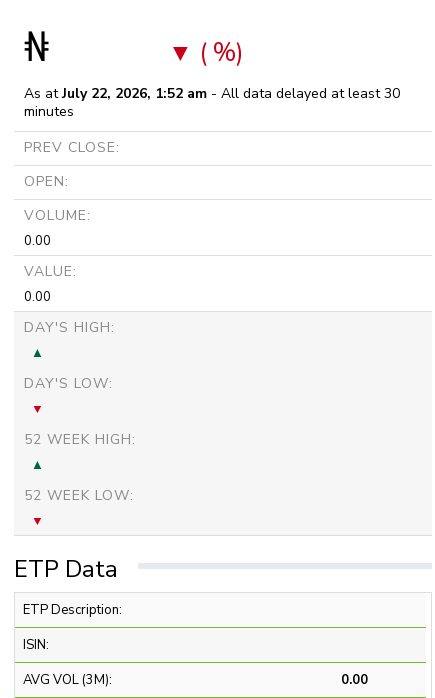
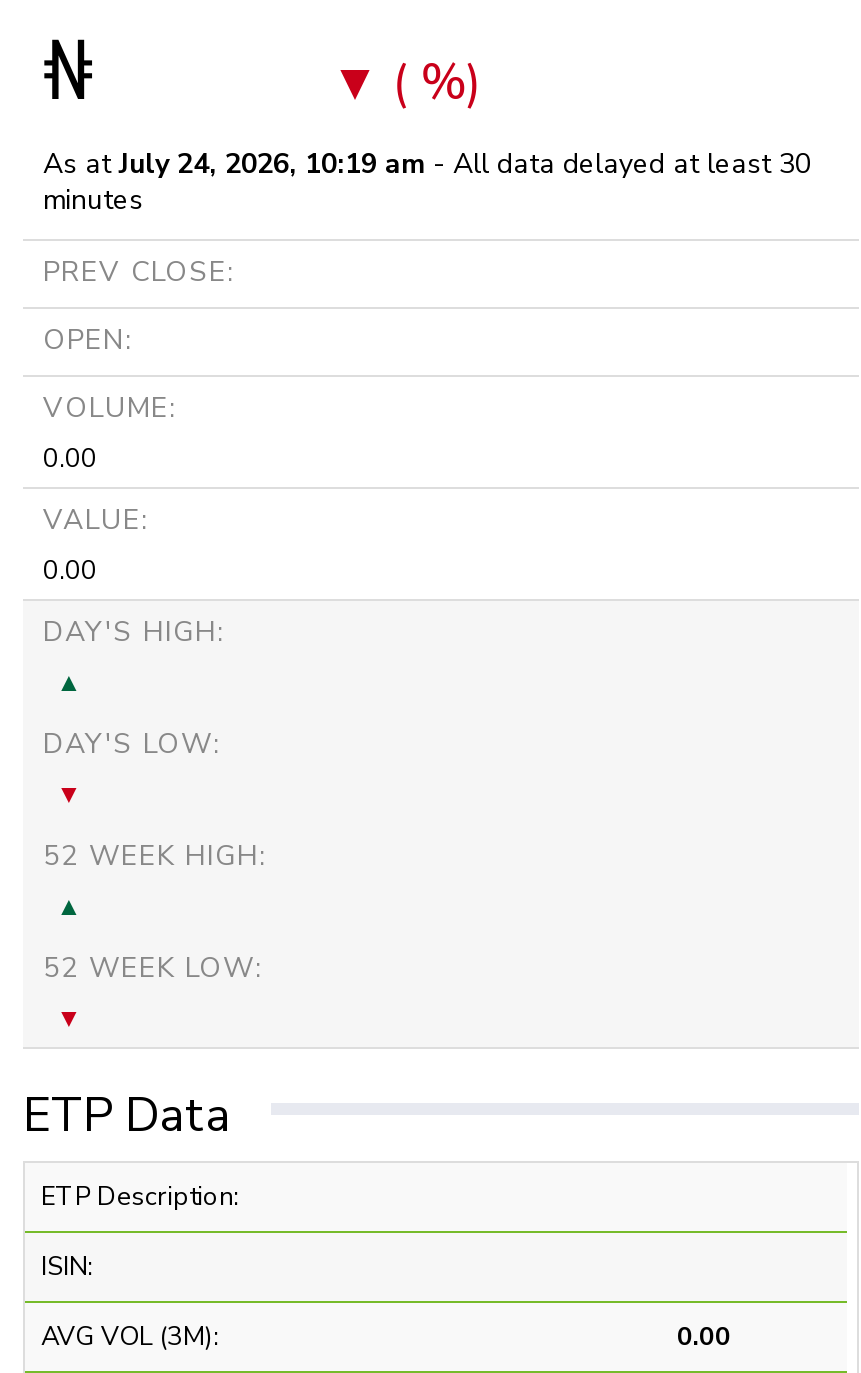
[24,84,400,103] As atJuly 22, 2026, 1:52 am - All data delayed at least 30 -> [43,145,811,183] As atJuly 24, 2026, 10:19 am - All data delayed at least 30

